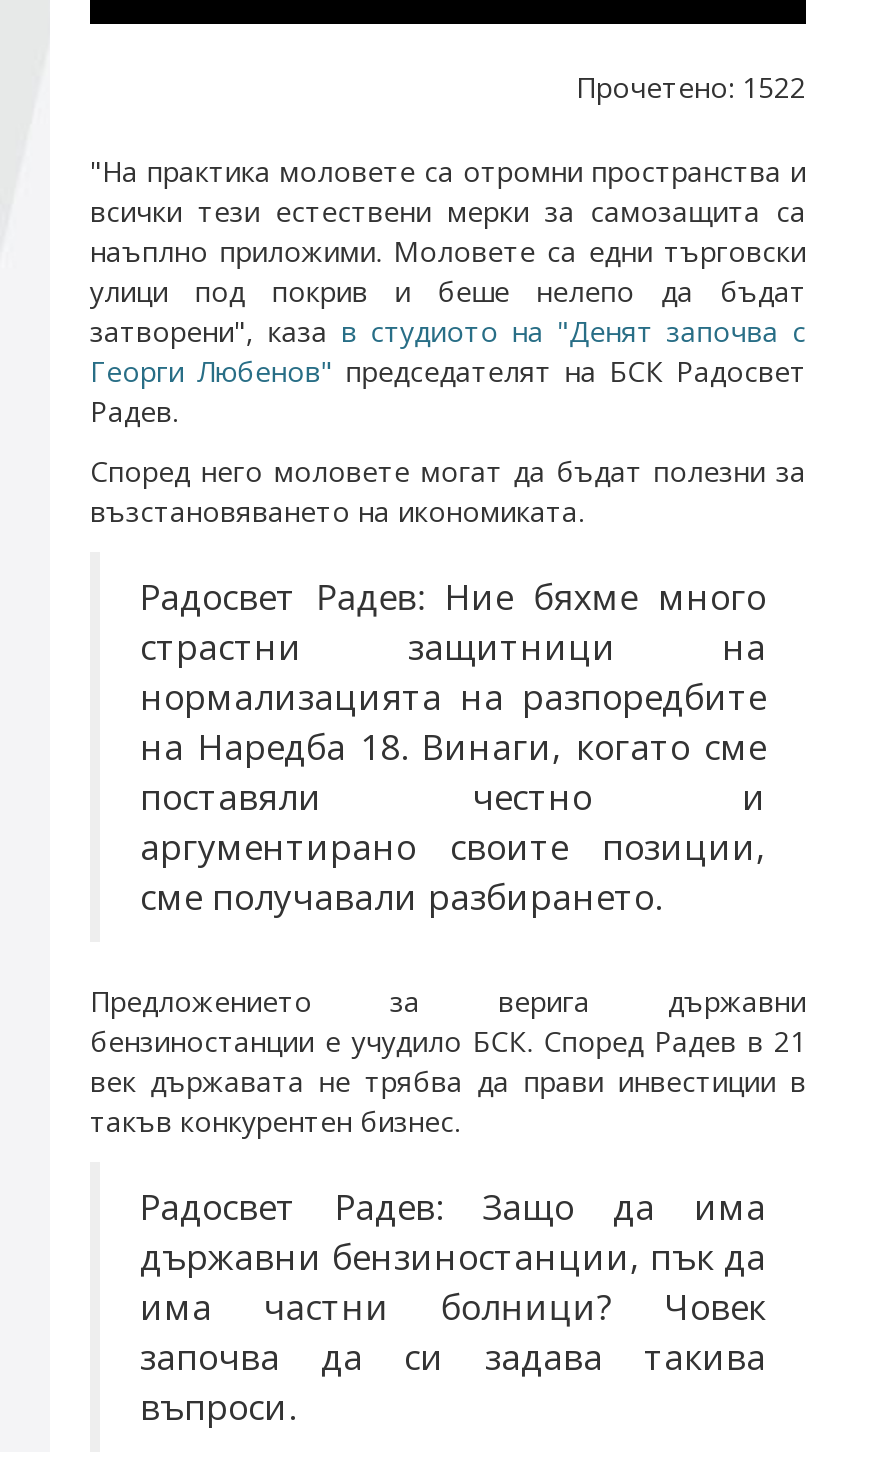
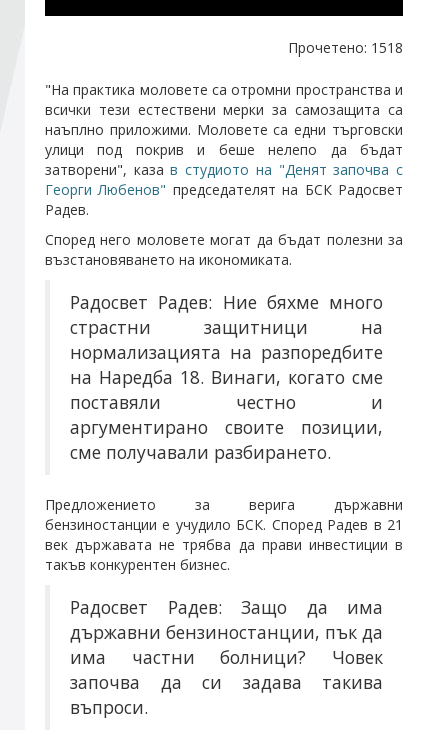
[576,68,806,106] Прочетено: 1522 -> [288,38,403,57] Прочетено: 1518

